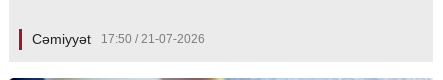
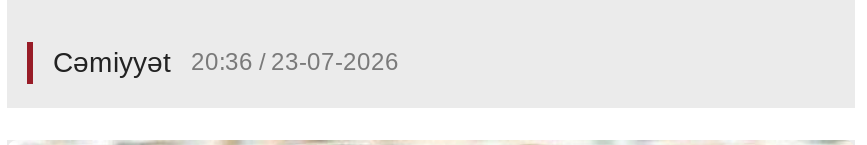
[32,30,205,46] Cəmiyyət 17:50 / 21-07-2026 -> [53,46,399,78] Cəmiyyət 20:36 / 23-07-2026

